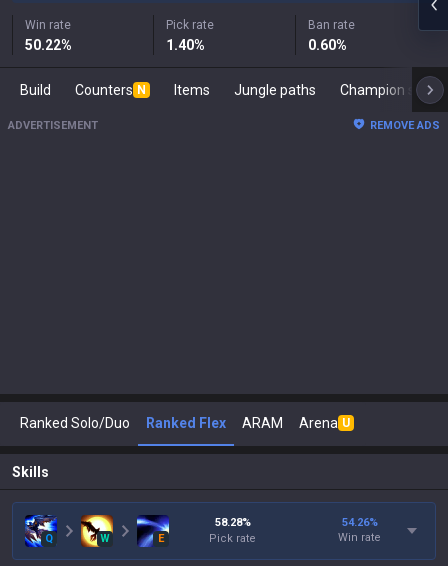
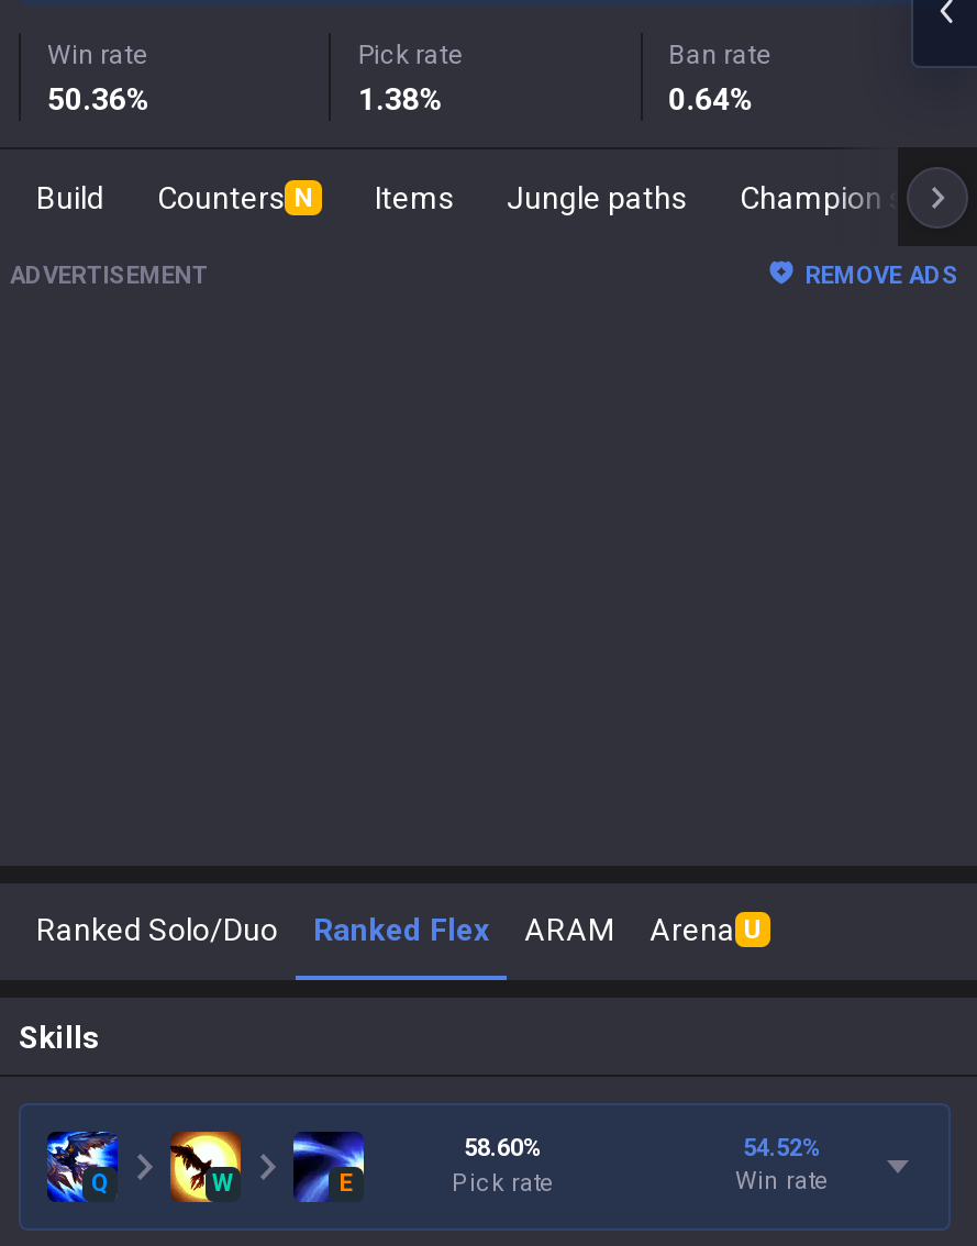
[25,37,72,53] 50.22% -> [47,81,151,116] 50.36%
[166,37,205,53] 1.40% -> [358,81,444,116] 1.38%
[308,37,347,53] 0.60% -> [669,81,754,116] 0.64%
[214,516,250,529] 58.28% -> [464,1134,543,1162] 58.60%
[341,516,377,529] 54.26% -> [743,1134,822,1162] 54.52%

